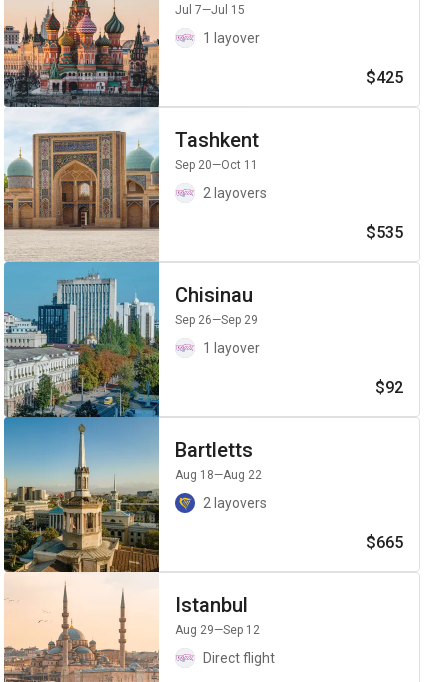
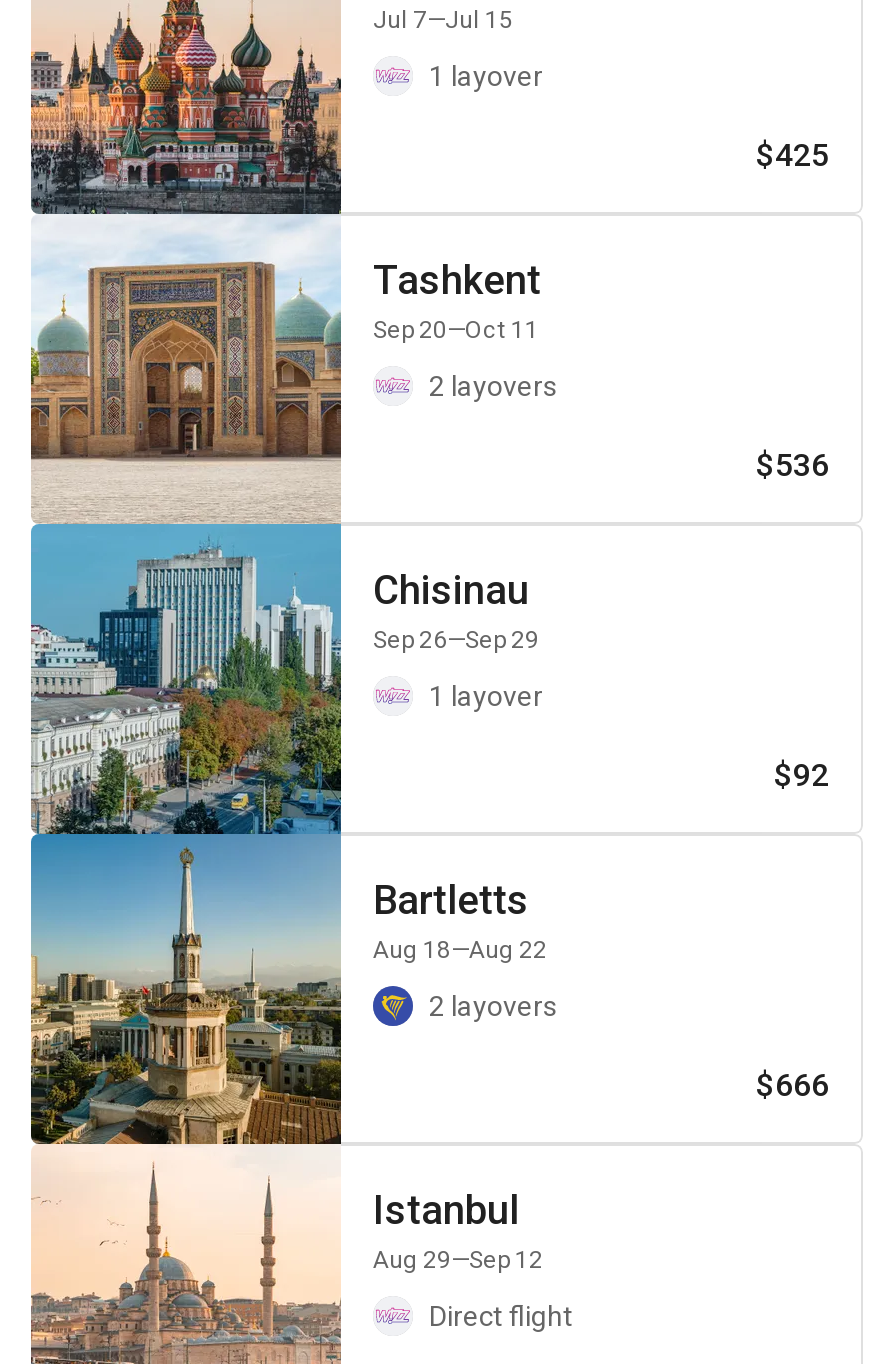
[366,223,403,242] $535 -> [755,446,829,484] $536
[366,533,403,552] $665 -> [755,1066,829,1104] $666

